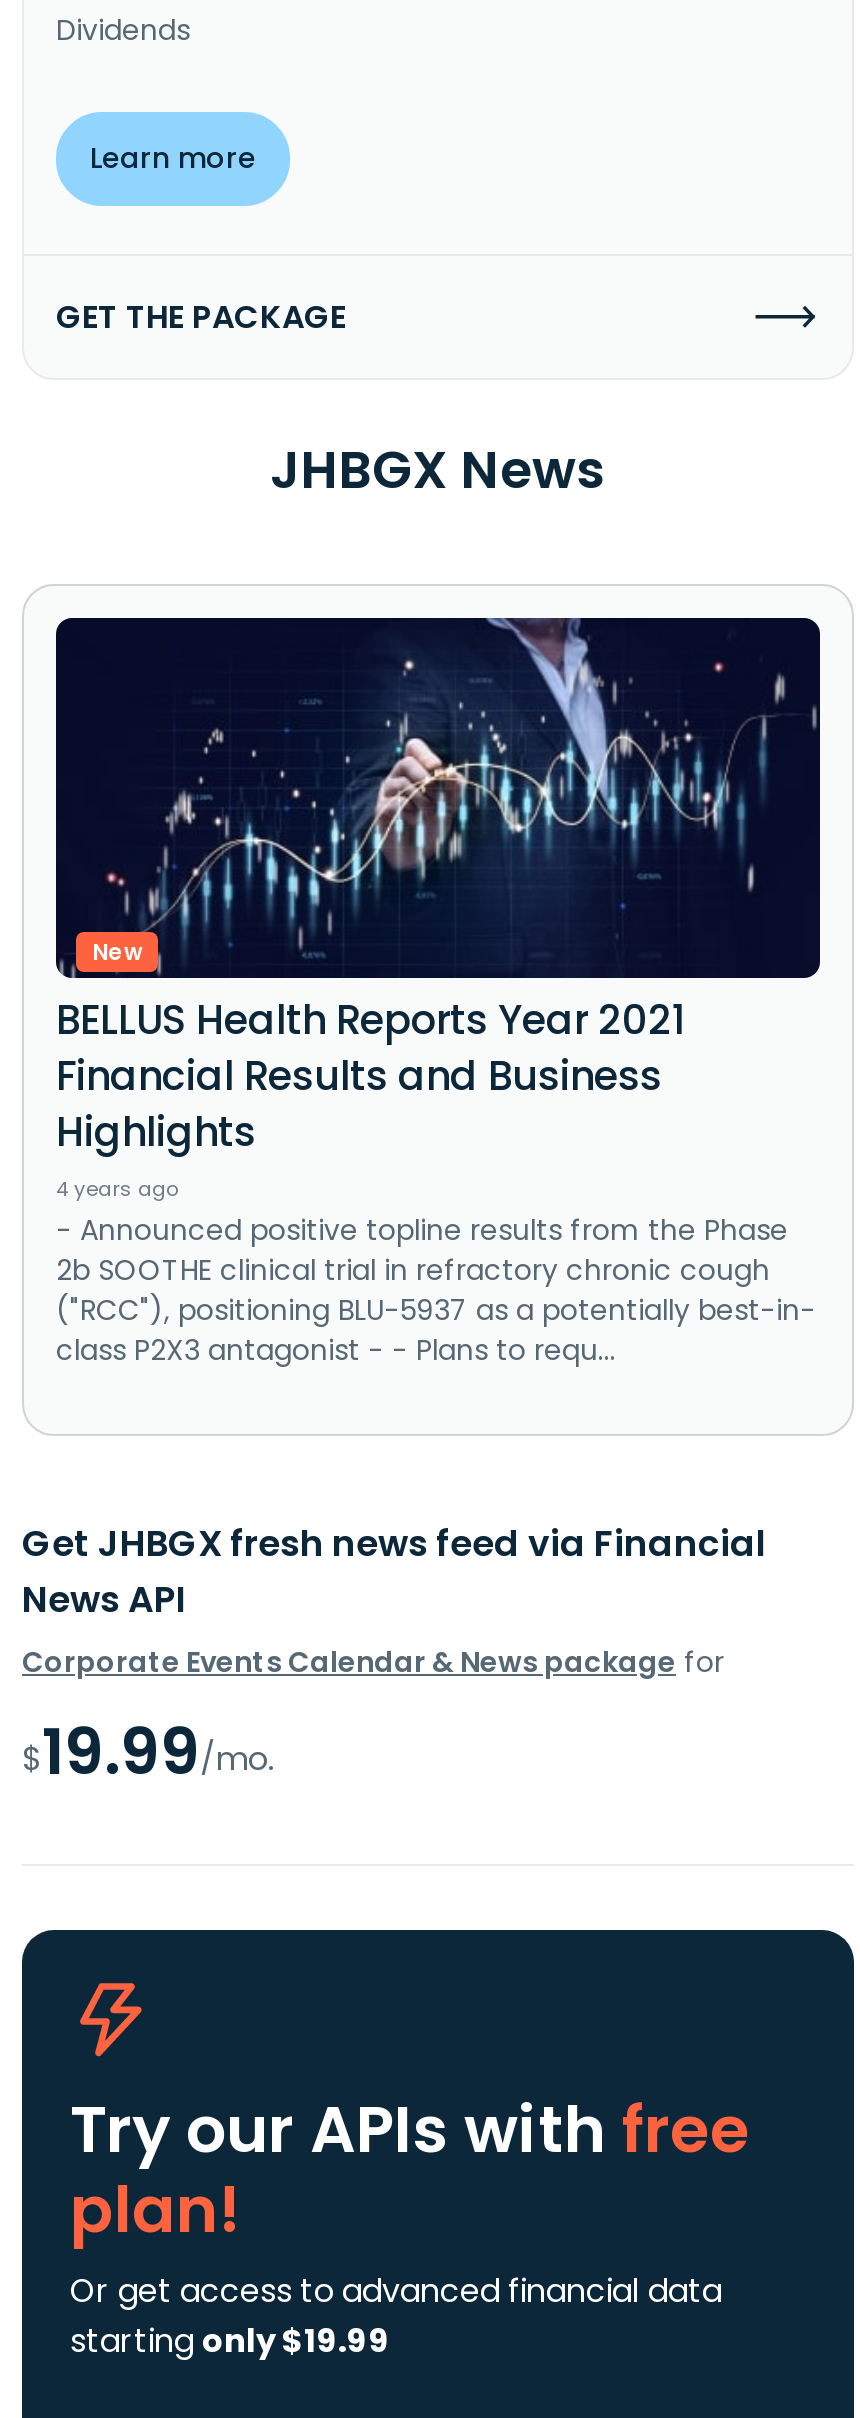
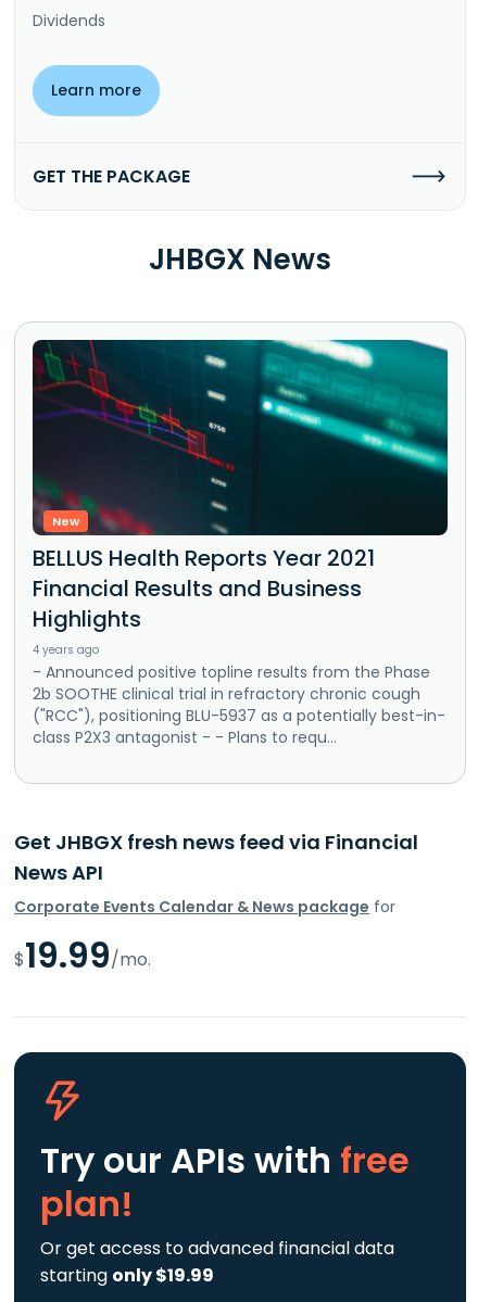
[56,616,822,980] [image] -> [33,339,449,536] [image]

